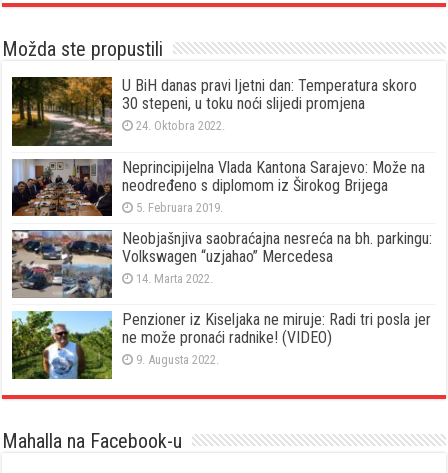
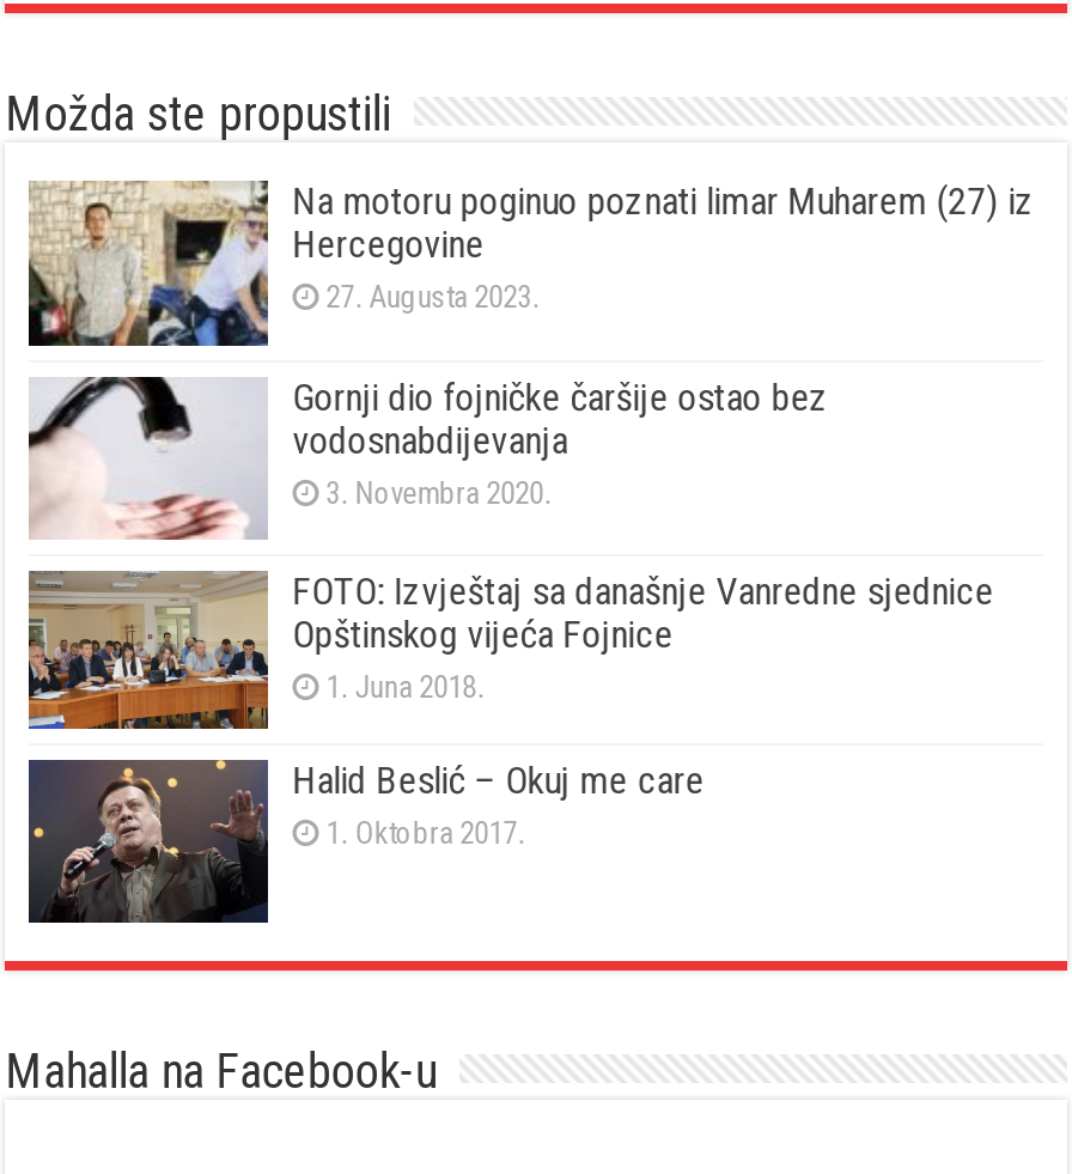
[11,76,417,147] [image] | U BiH danas pravi ljetni dan: Temperatura skoro | 30 stepeni, u toku noći slijedi promjena | 24. Oktobra 2022. -> [29,179,1034,348] [image] | Na motoru poginuo poznati limar Muharem (27) iz | Hercegovine | 27. Augusta 2023.
[11,157,425,219] [image] | Neprincipijelna Vlada Kantona Sarajevo: Može na | neodređeno s diplomom iz Širokog Brijega | 5. Februara 2019. -> [29,373,828,542] [image] | Gornji dio fojničke čaršije ostao bez | vodosnabdijevanja | 3. Novembra 2020.
[12,228,432,299] [image] | Neobjašnjiva saobraćajna nesreća na bh. parkingu: | Volkswagen “uzjahao” Mercedesa | 14. Marta 2022. -> [29,566,994,731] [image] | FOTO: Izvještaj sa današnje Vanredne sjednice | Opštinskog vijeća Fojnice | 1. Juna 2018.
[12,310,431,380] [image] | Penzioner iz Kiseljaka ne miruje: Radi tri posla jer | ne može pronaći radnike! (VIDEO) | 9. Augusta 2022. -> [29,758,704,925] [image] | Halid Beslić – Okuj me care | 1. Oktobra 2017.

